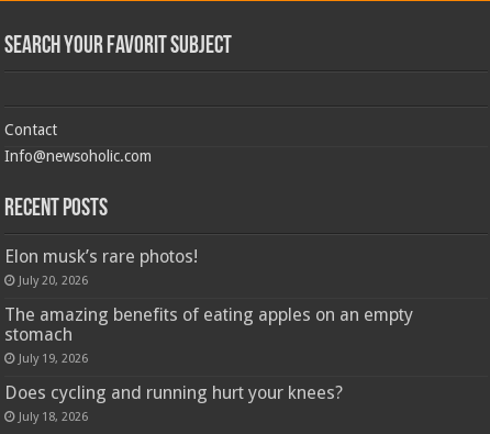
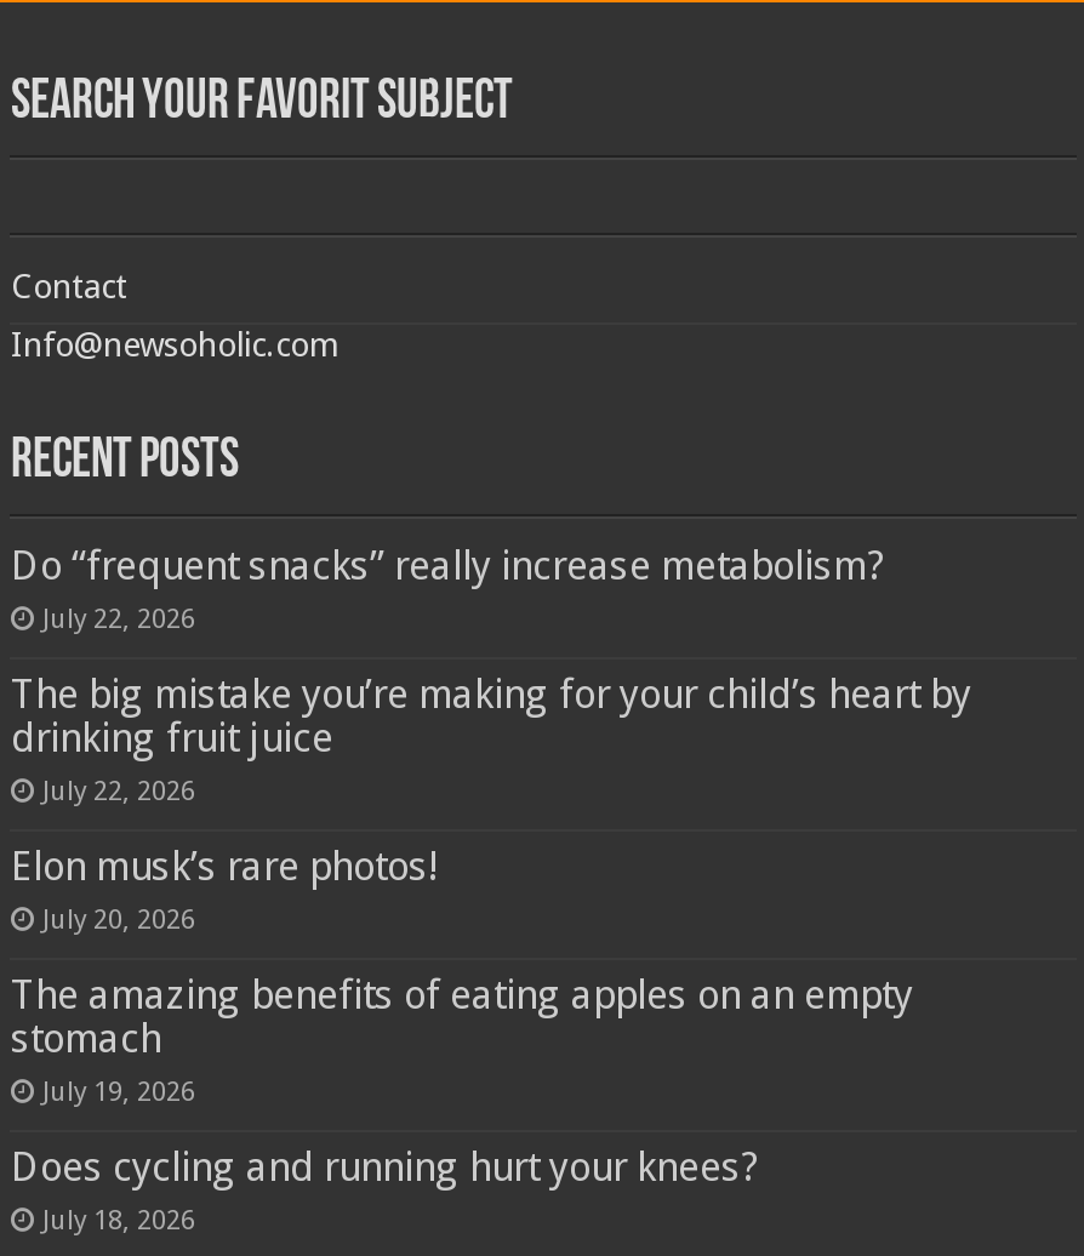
none -> [11,543,971,807] Do “frequent snacks” really increase metabolism? | July 22, 2026 | The big mistake you’re making for your child’s heart by | drinking fruit juice | July 22, 2026

